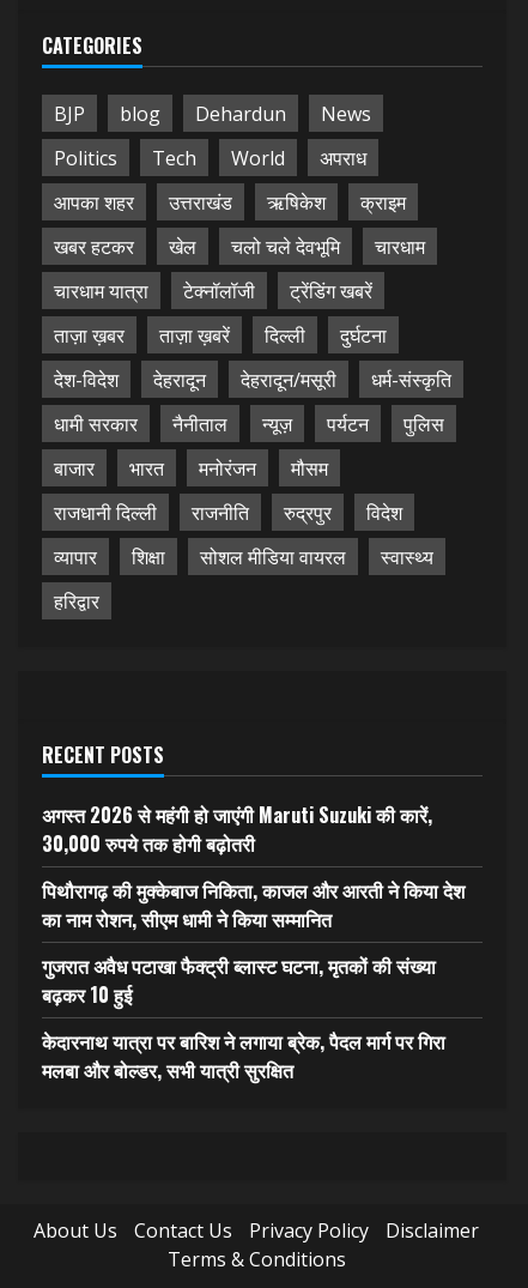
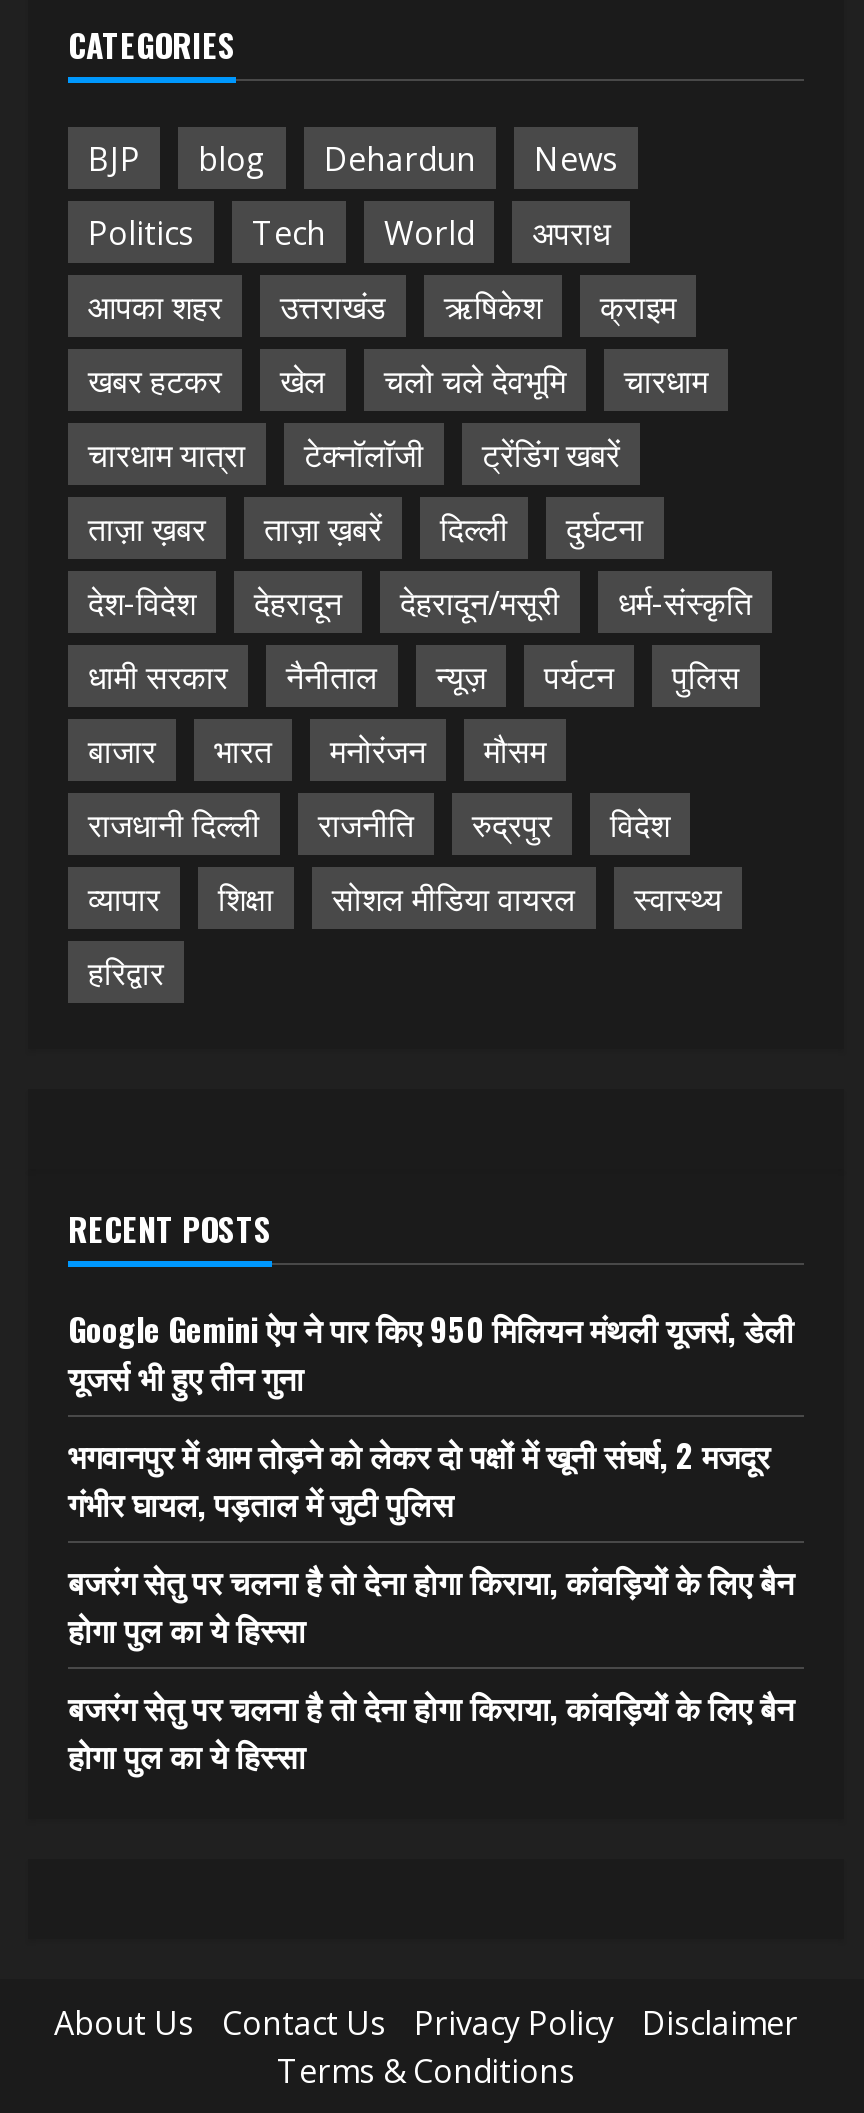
[42,801,432,858] अगस्त 2026 से महंगी हो जाएंगी Maruti Suzuki की कारें, | 30,000 रुपये तक होगी बढ़ोतरी -> [68,1306,794,1402] Google Gemini ऐप ने पार किए 950 मिलियन मंथली यूजर्स, डेली | यूजर्स भी हुए तीन गुना
[42,876,465,934] पिथौरागढ़ की मुक्केबाज निकिता, काजल और आरती ने किया देश | का नाम रोशन, सीएम धामी ने किया सम्मानित -> [68,1432,770,1528] भगवानपुर में आम तोड़ने को लेकर दो पक्षों में खूनी संघर्ष, 2 मजदूर | गंभीर घायल, पड़ताल में जुटी पुलिस
[42,952,436,1009] गुजरात अवैध पटाखा फैक्ट्री ब्लास्ट घटना, मृतकों की संख्या | बढ़कर 10 हुई -> [68,1558,794,1654] बजरंग सेतु पर चलना है तो देना होगा किराया, कांवड़ियों के लिए बैन | होगा पुल का ये हिस्सा
[42,1027,445,1085] केदारनाथ यात्रा पर बारिश ने लगाया ब्रेक, पैदल मार्ग पर गिरा | मलबा और बोल्डर, सभी यात्री सुरक्षित -> [68,1684,794,1780] बजरंग सेतु पर चलना है तो देना होगा किराया, कांवड़ियों के लिए बैन | होगा पुल का ये हिस्सा

